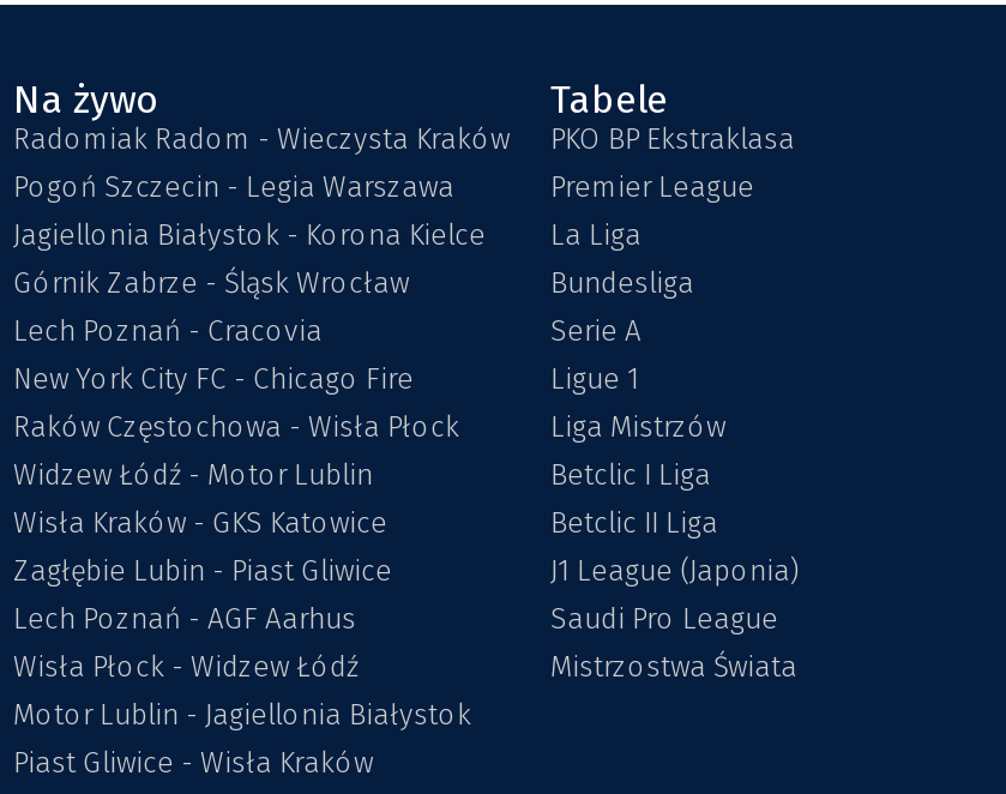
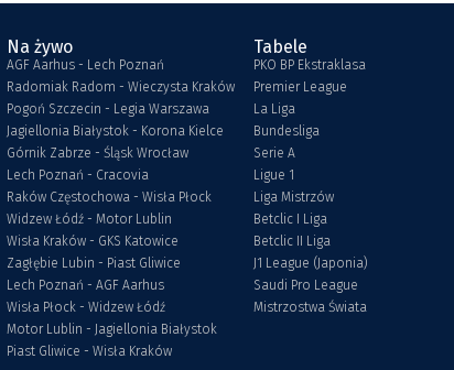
moved [13,122,510,348] -> [7,79,235,183]: Radomiak Radom - Wieczysta Kraków | Pogoń Szczecin - Legia Warszawa | Jagiellonia Białystok - Korona Kielce | Górnik Zabrze - Śląsk Wrocław | Lech Poznań - Cracovia
none -> [7,57,164,73] AGF Aarhus - Lech Poznań
[13,362,414,396] New York City FC - Chicago Fire -> none

